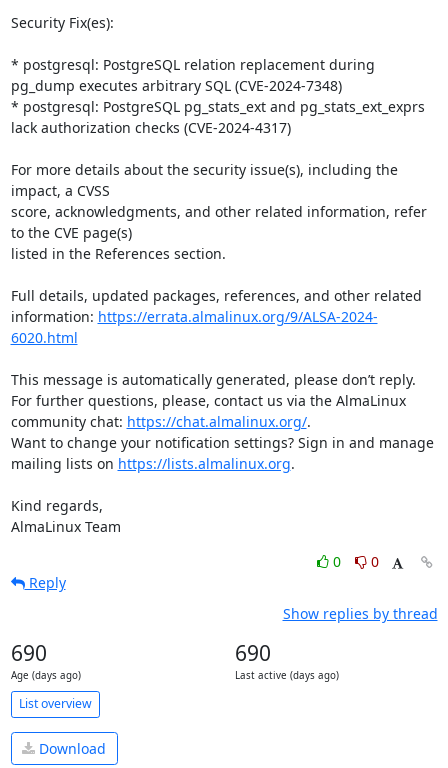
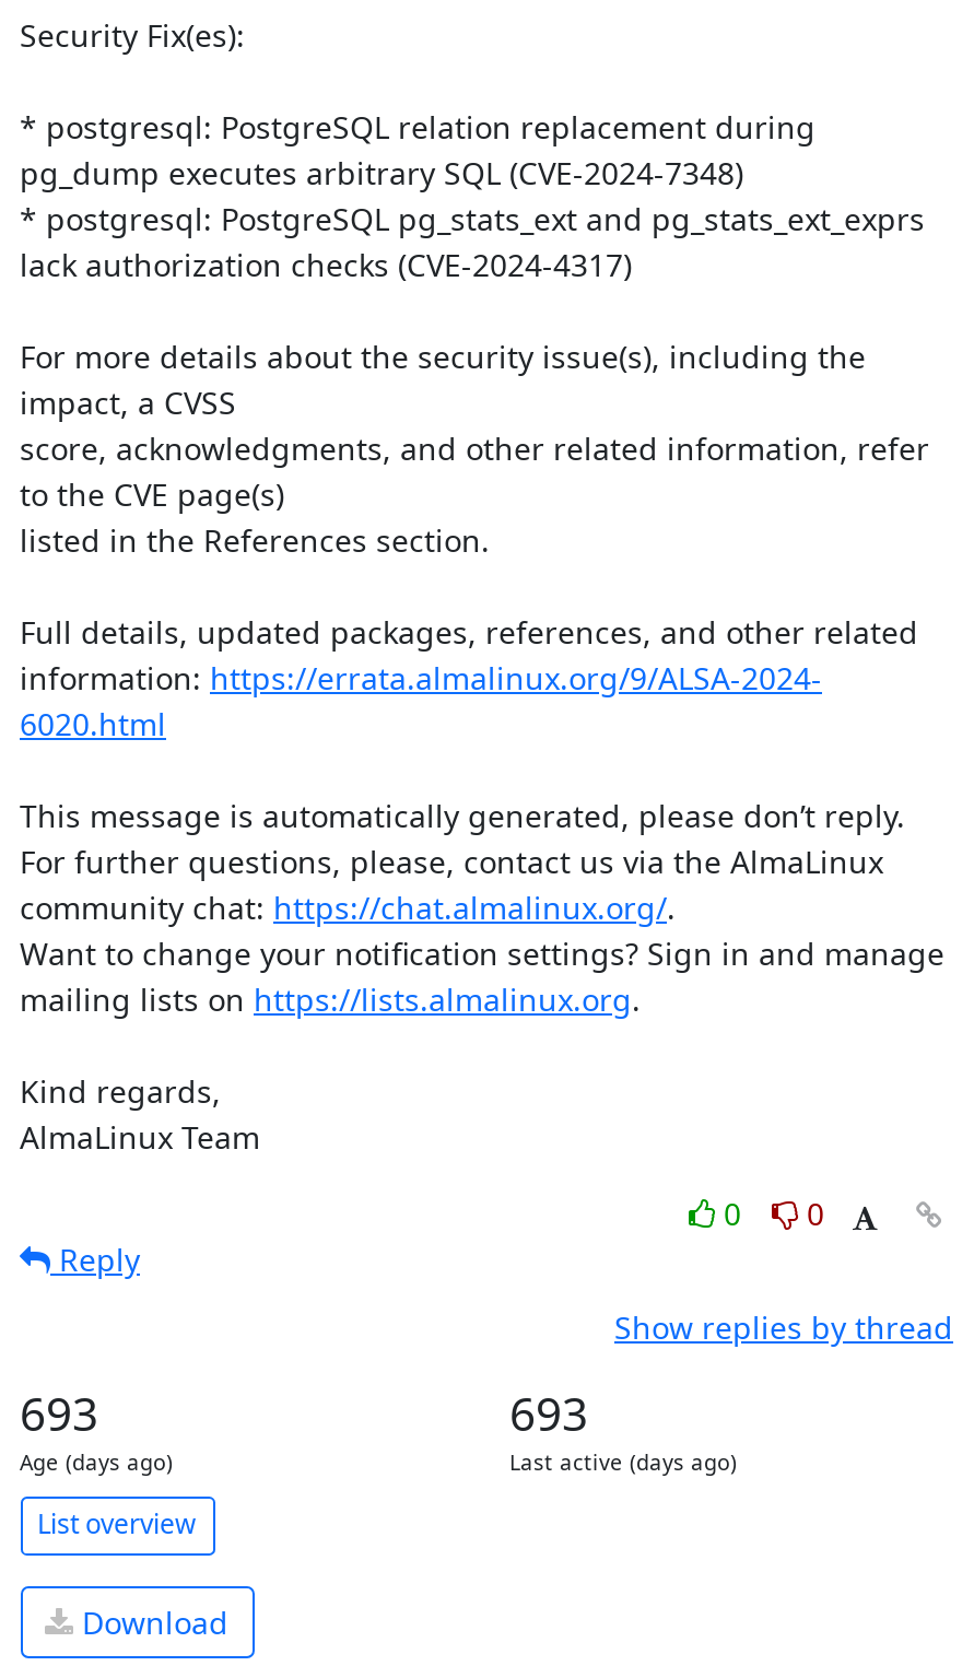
[10,638,46,666] 690 -> [20,1382,98,1443] 693
[234,638,270,666] 690 -> [509,1382,588,1443] 693

